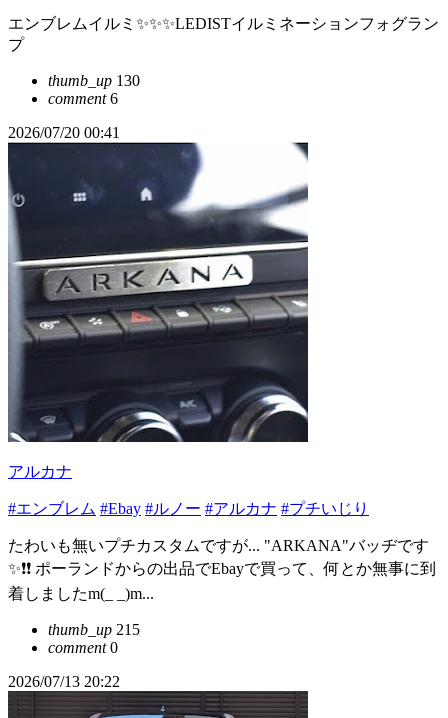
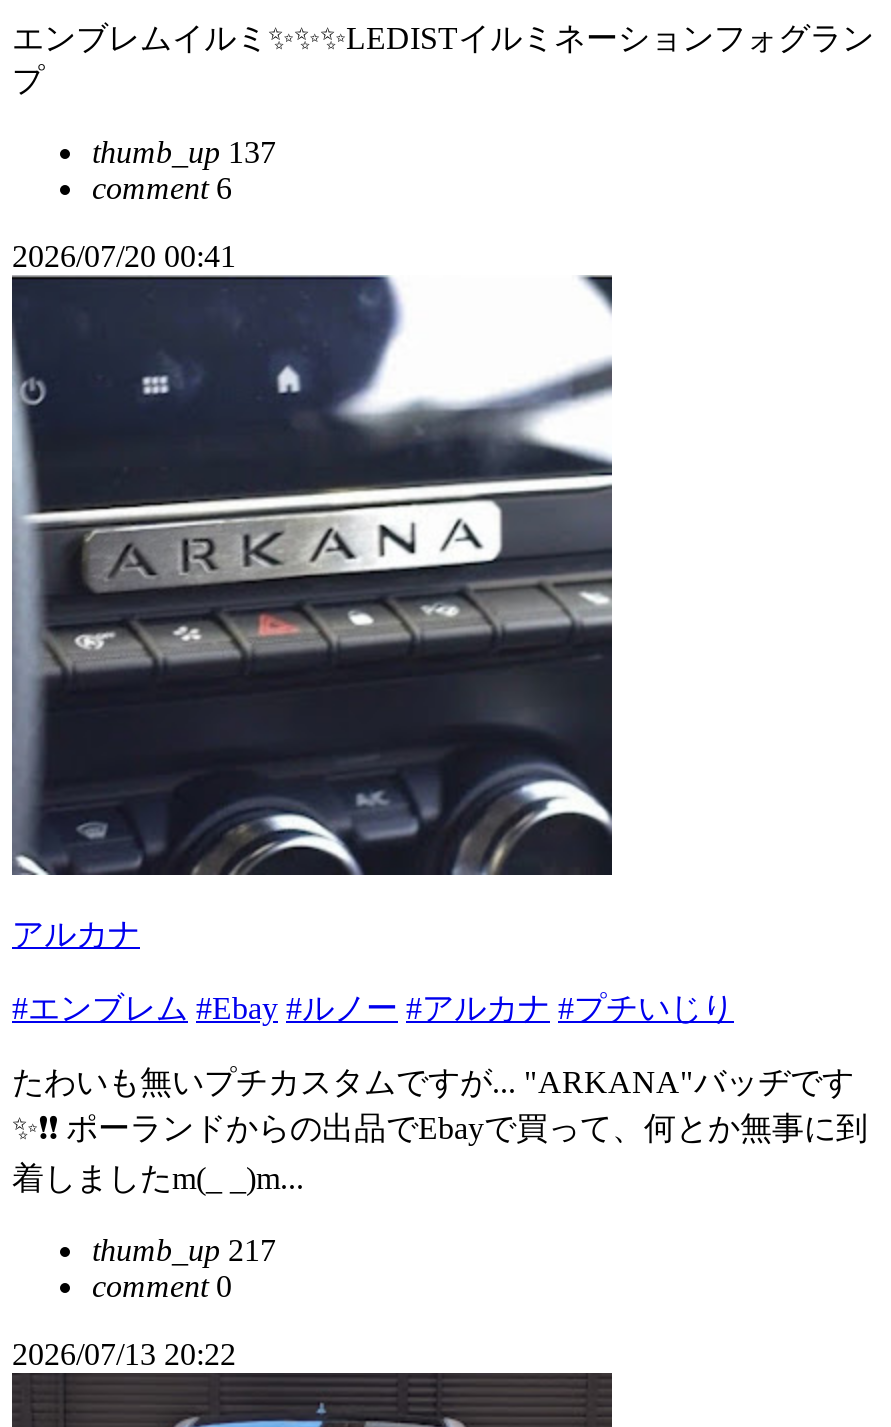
[48,72,140,89] thumb_up 130 -> [92,135,276,169] thumb_up 137
[48,621,140,638] thumb_up 215 -> [92,1233,276,1267] thumb_up 217

